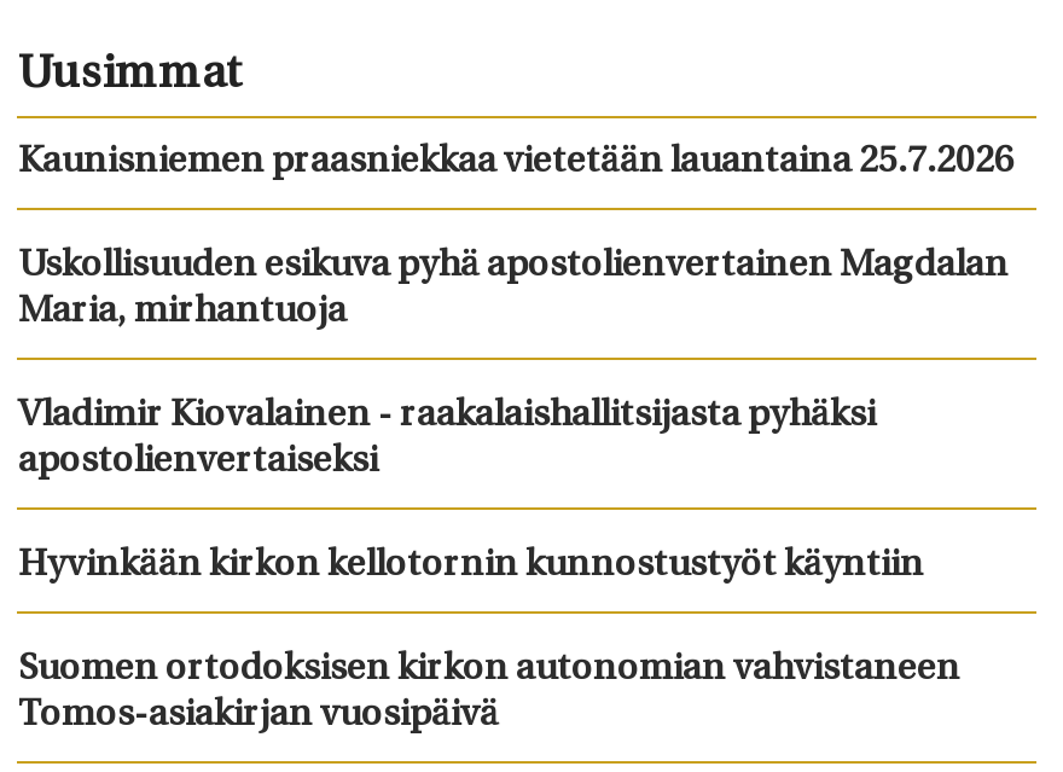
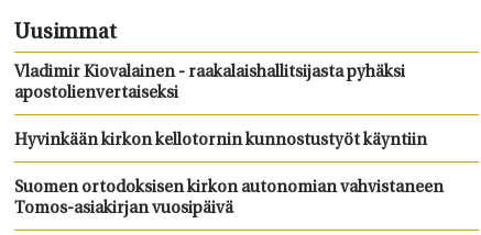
[18,146,1013,332] Kaunisniemen praasniekkaa vietetään lauantaina 25.7.2026 | Uskollisuuden esikuva pyhä apostolienvertainen Magdalan | Maria, mirhantuoja -> none

